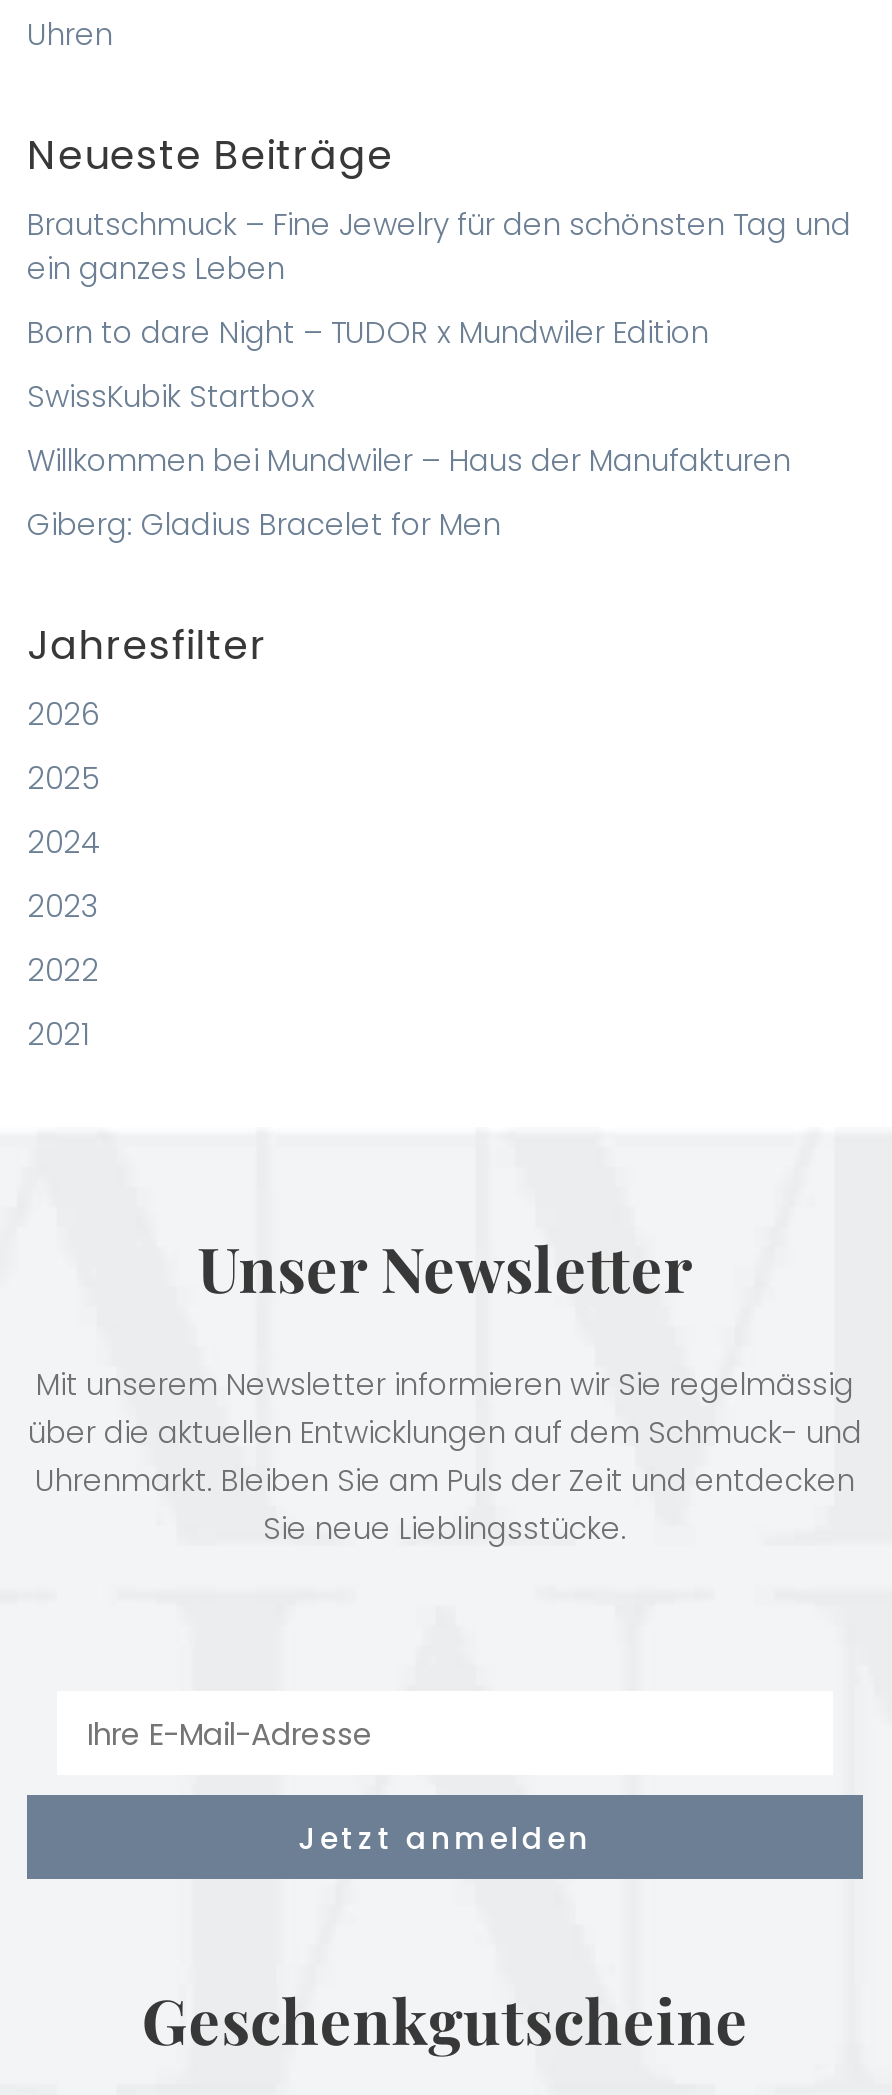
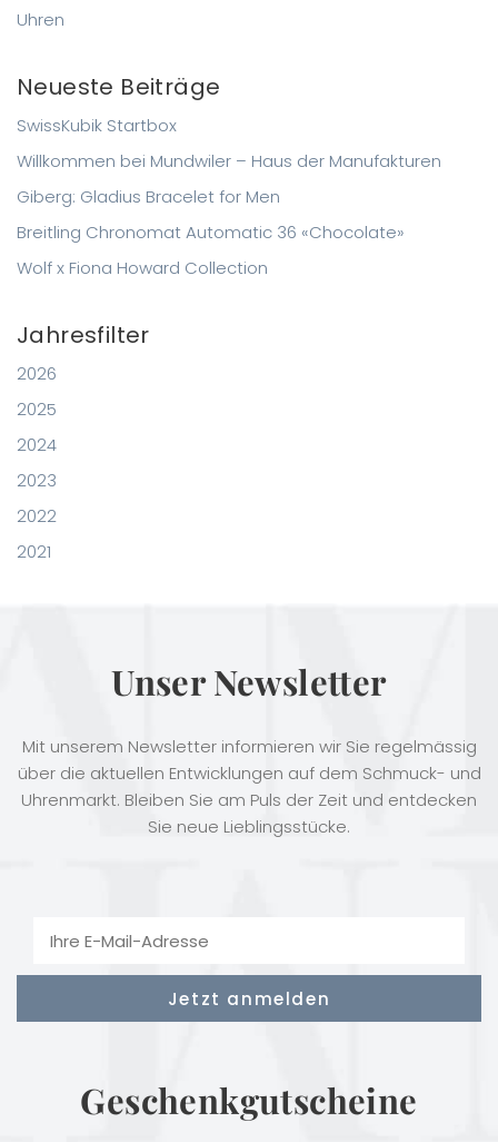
[27,203,851,353] Brautschmuck – Fine Jewelry für den schönsten Tag und | ein ganzes Leben | Born to dare Night – TUDOR x Mundwiler Edition -> none
moved [27,375,791,545] -> [17,114,441,208]: SwissKubik Startbox | Willkommen bei Mundwiler – Haus der Manufakturen | Giberg: Gladius Bracelet for Men
none -> [17,220,405,279] Breitling Chronomat Automatic 36 «Chocolate» | Wolf x Fiona Howard Collection

